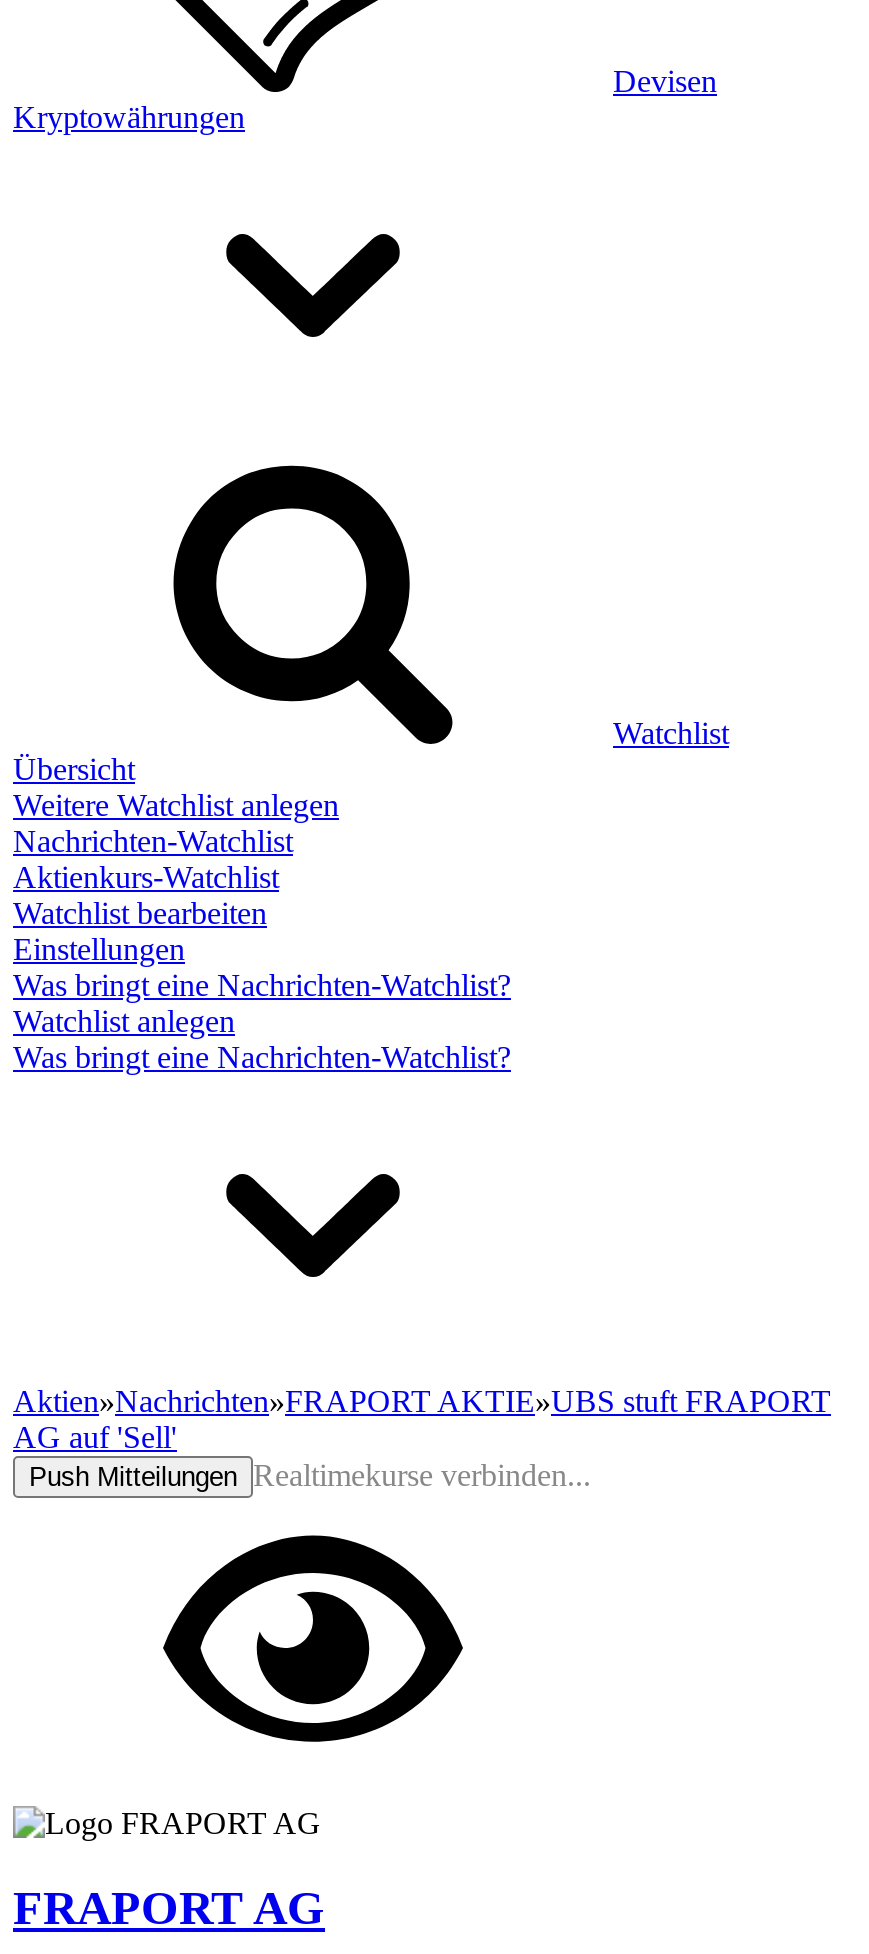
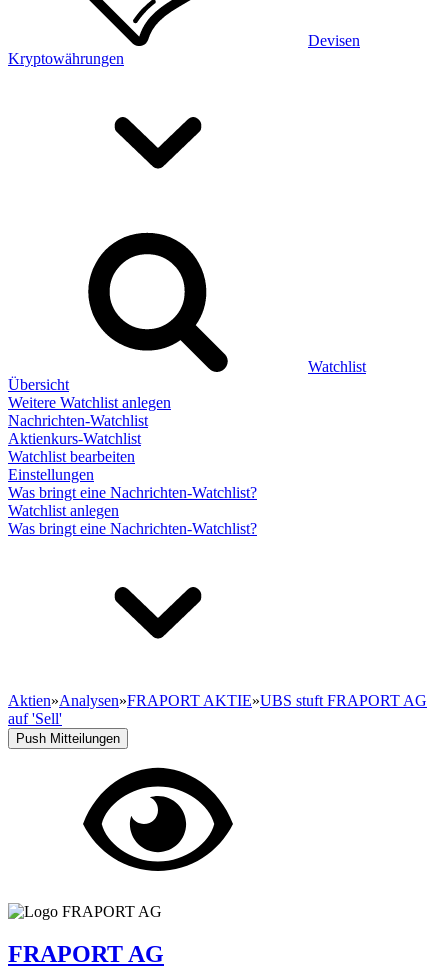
[13,1384,831,1492] Aktien»Nachrichten»FRAPORT AKTIE»UBS stuft FRAPORT | AG auf 'Sell' | Push Mitteilungen Realtimekurse verbinden... -> [8,692,427,746] Aktien»Analysen»FRAPORT AKTIE»UBS stuft FRAPORT AG | auf 'Sell' | Push Mitteilungen

